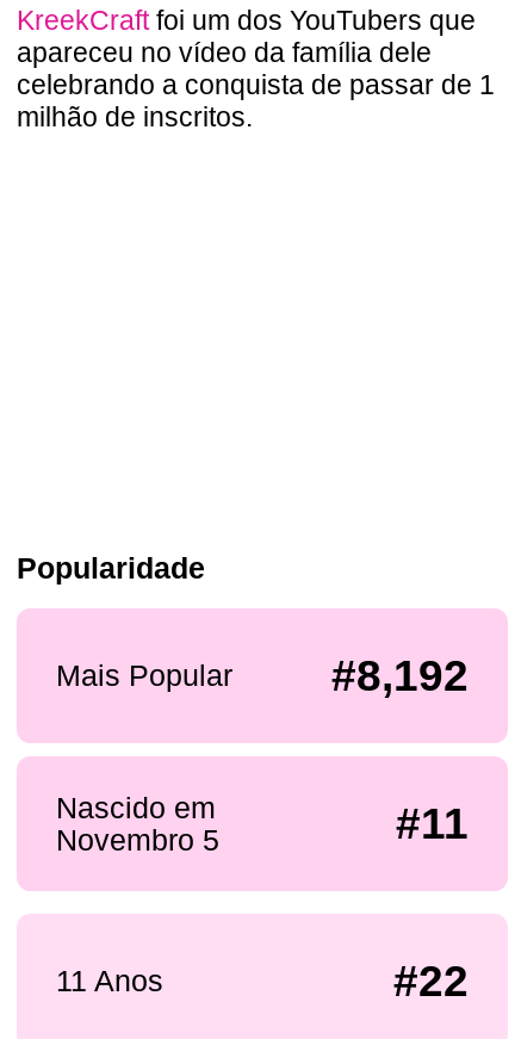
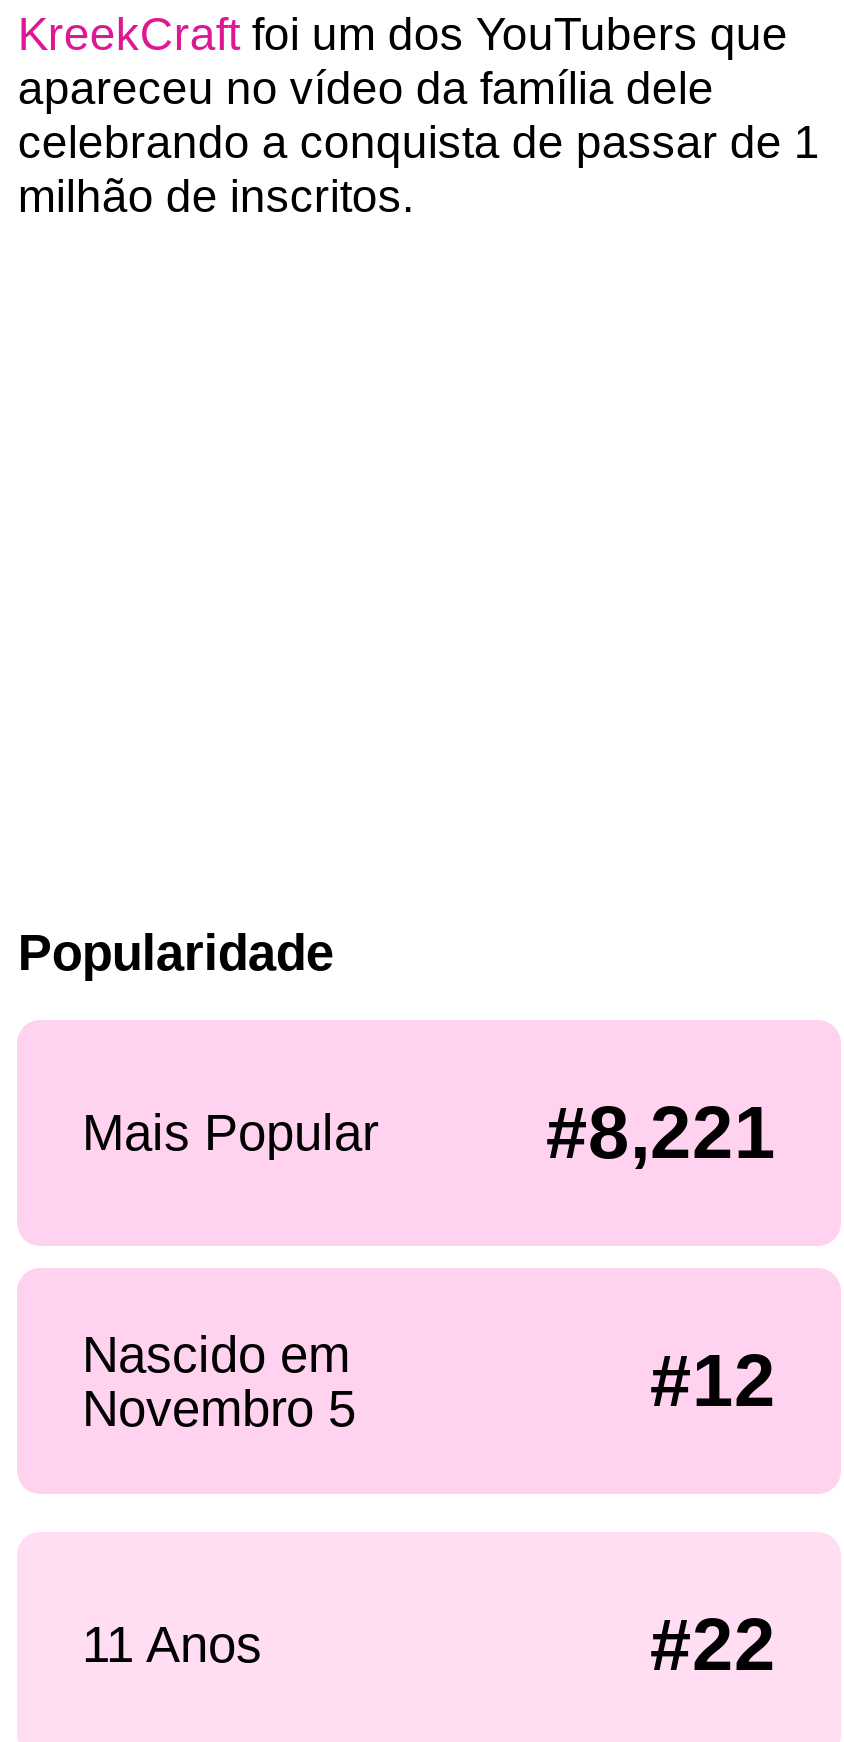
[332,651,469,700] #8,192 -> [546,1092,776,1174] #8,221
[396,800,469,849] #11 -> [650,1341,776,1423] #12

